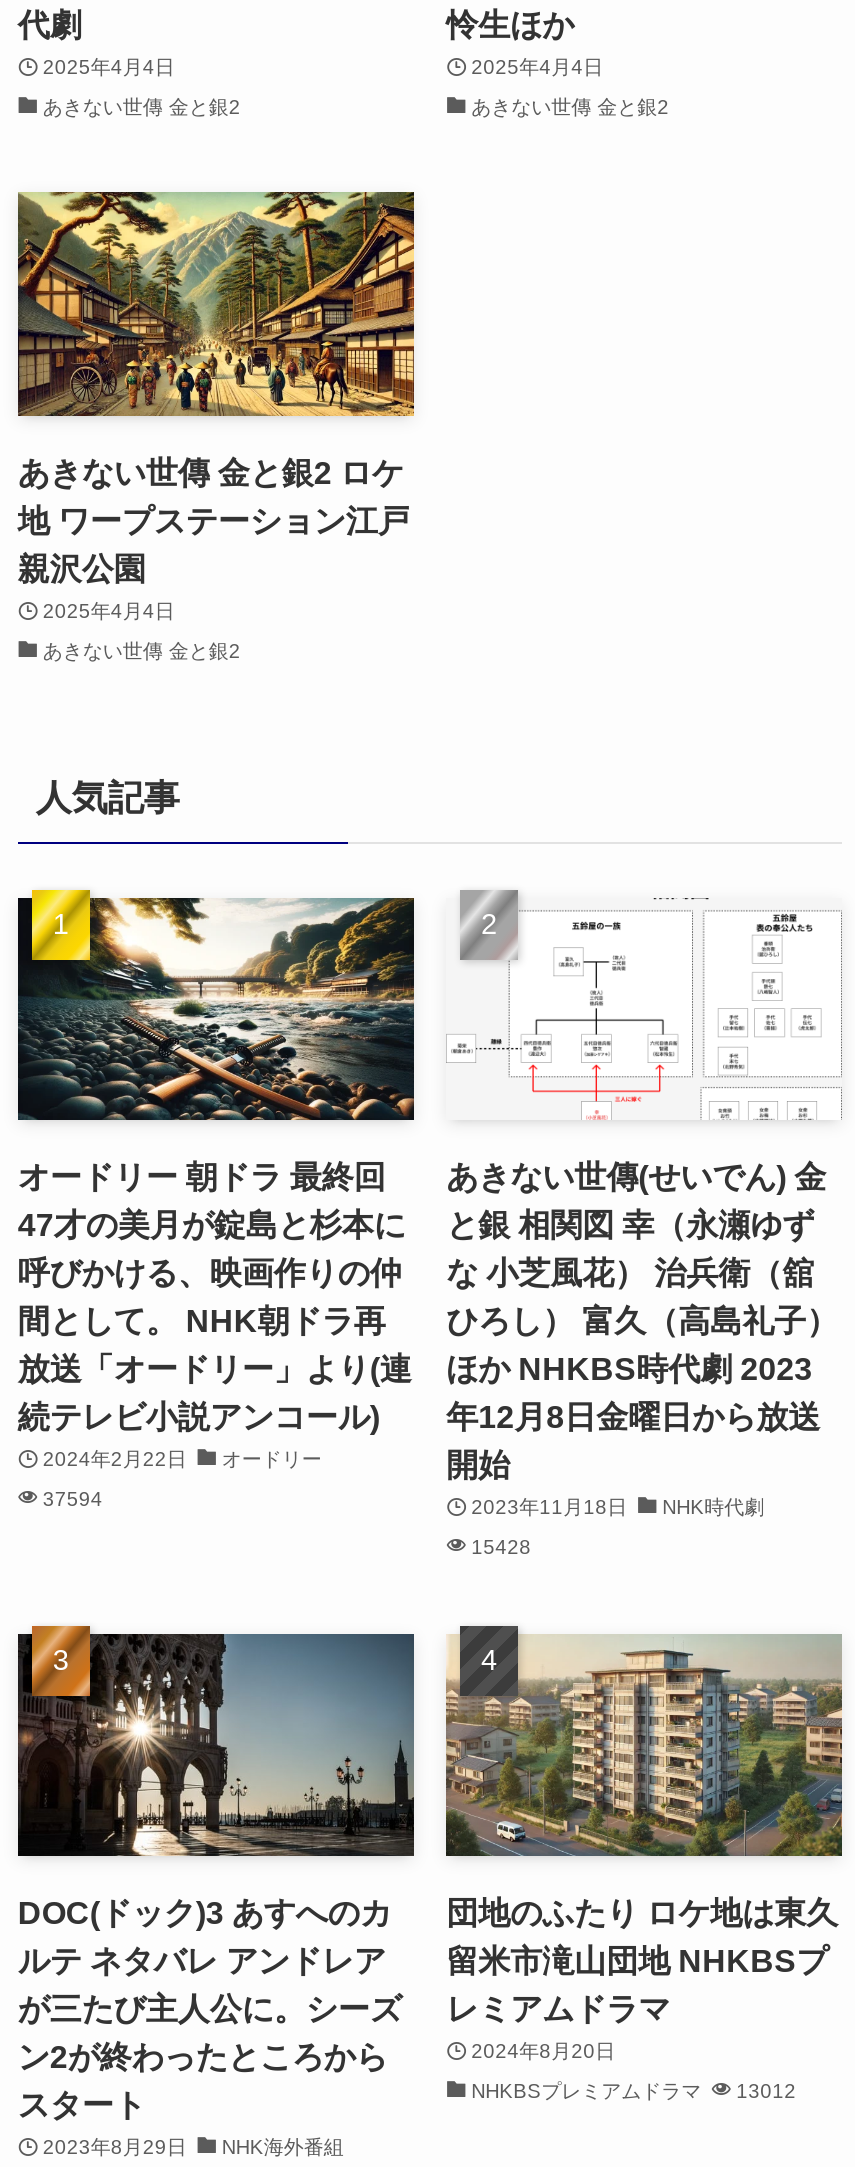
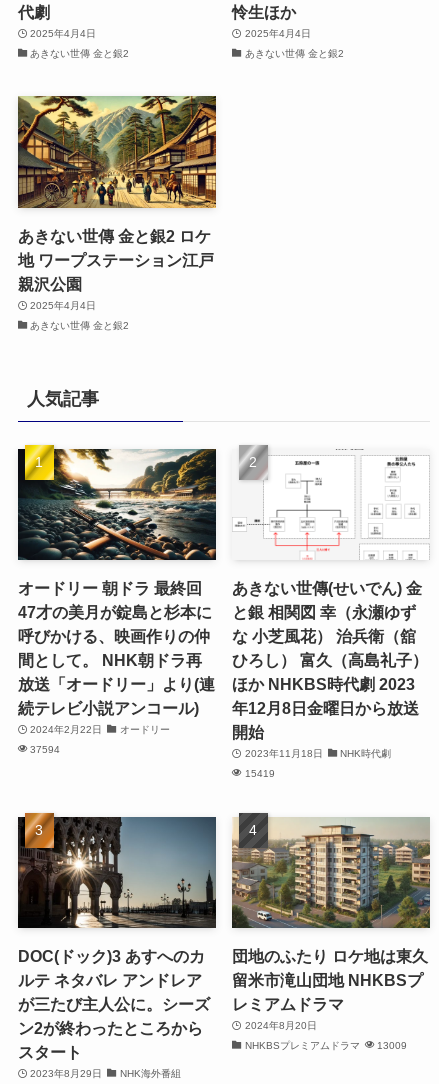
[471,1537,531,1559] 15428 -> [245,768,275,779] 15419
[471,2080,796,2102] NHKBSプレミアムドラマ 13012 -> [245,1040,407,1051] NHKBSプレミアムドラマ 13009

